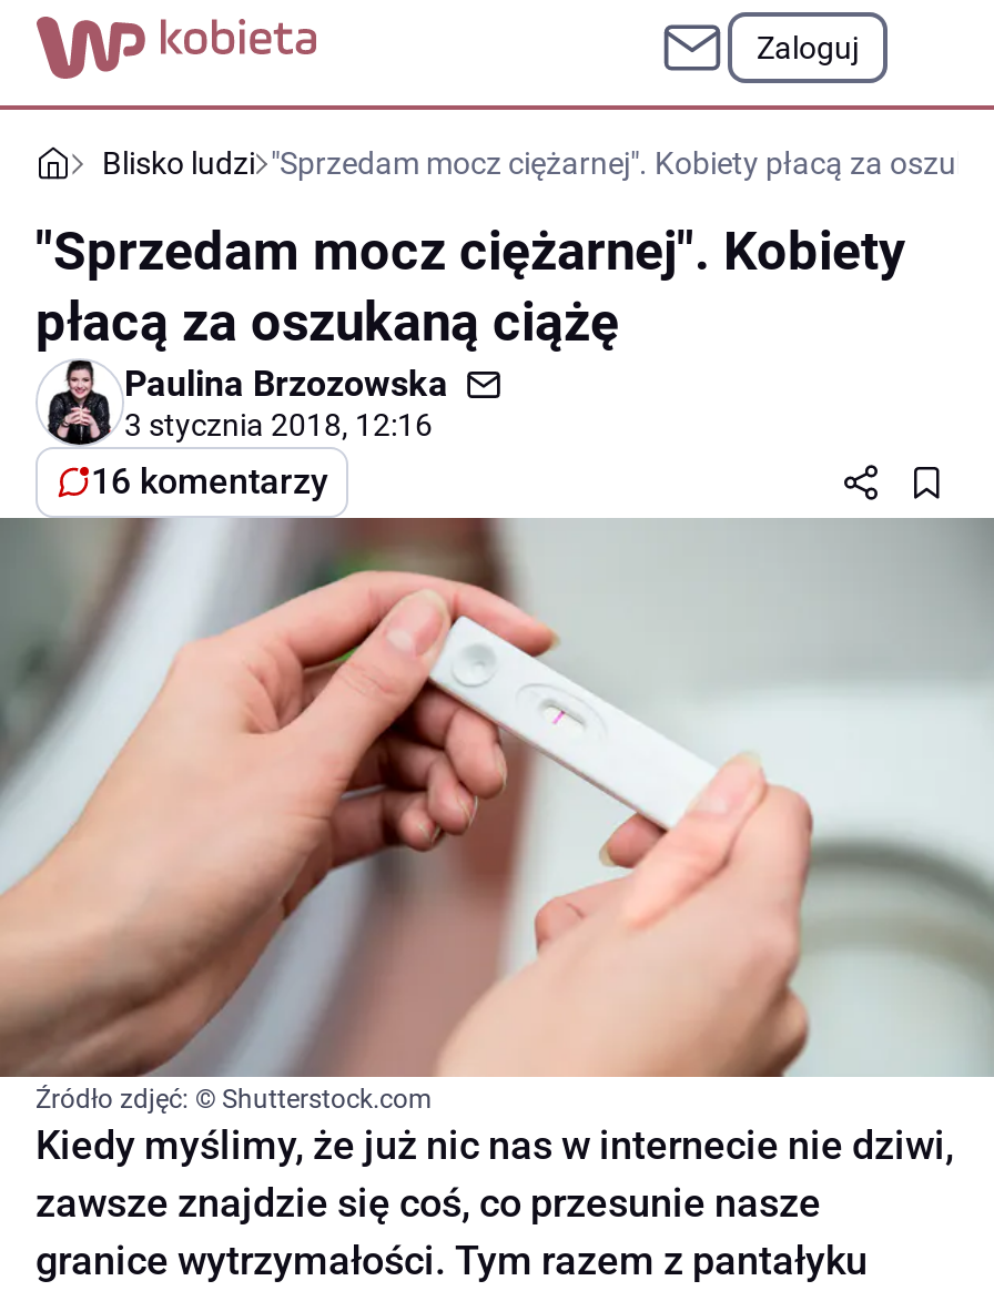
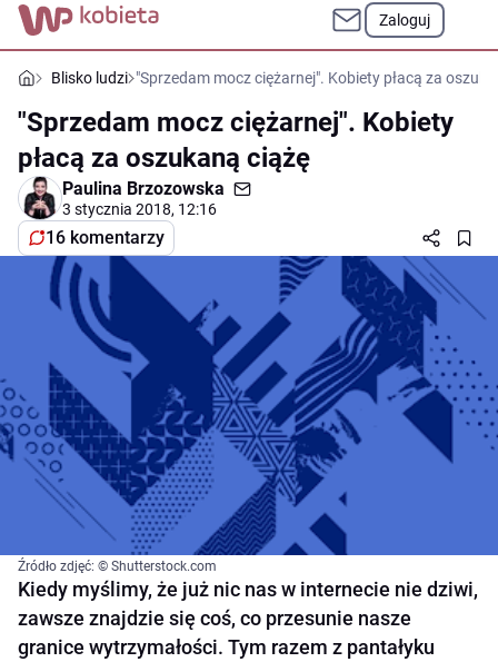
[7,516,987,1079] [image] -> [3,255,495,556] [image]

